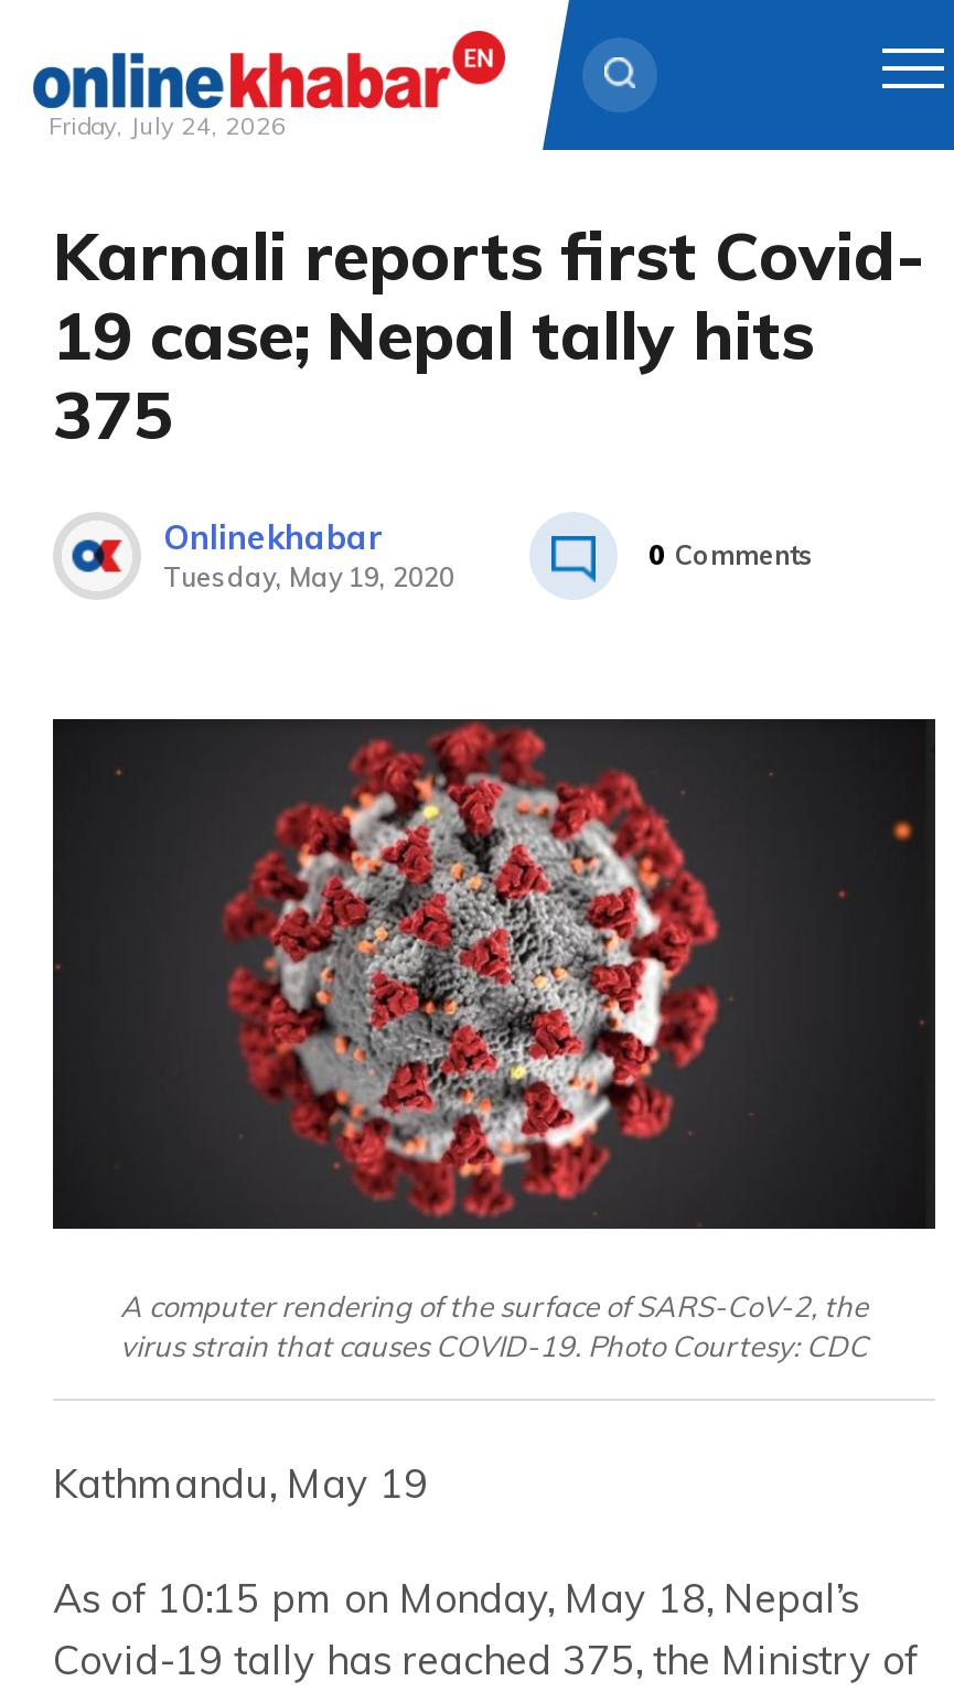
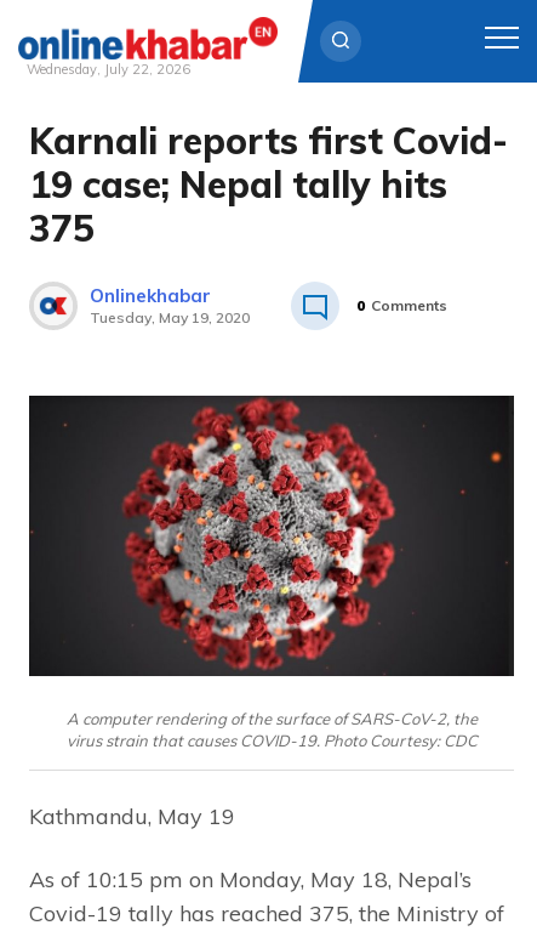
[49,110,287,141] Friday, July 24, 2026 -> [27,61,190,78] Wednesday, July 22, 2026

